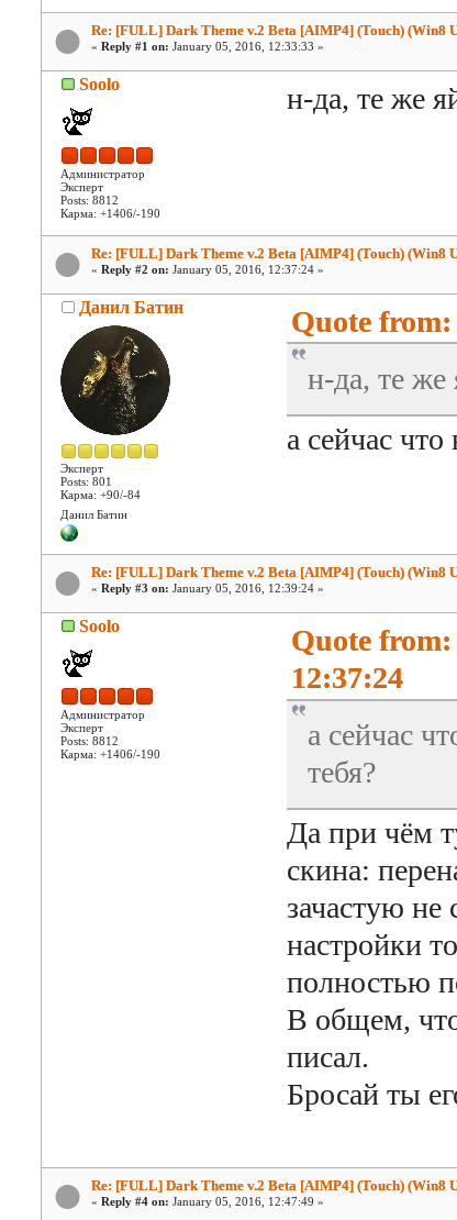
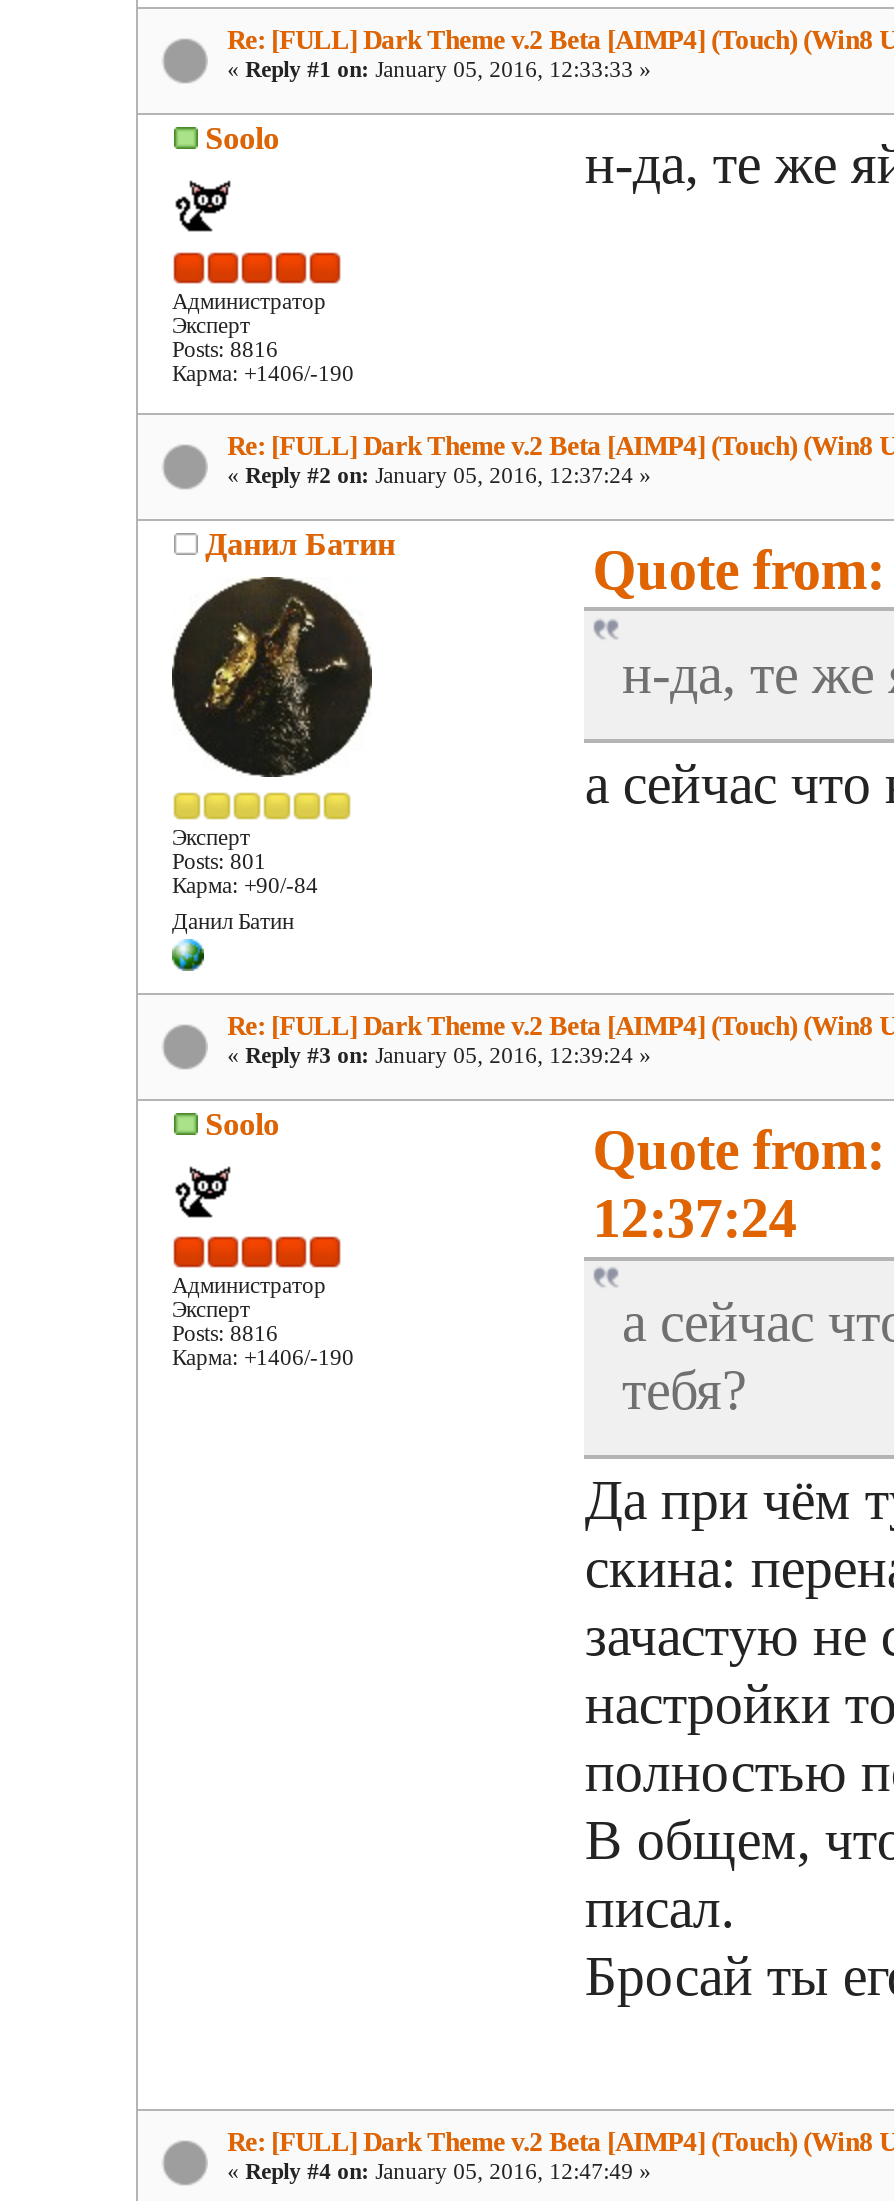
[60,193,119,206] Posts: 8812 -> [172,336,278,360] Posts: 8816
[60,735,119,748] Posts: 8812 -> [172,1322,278,1346] Posts: 8816

